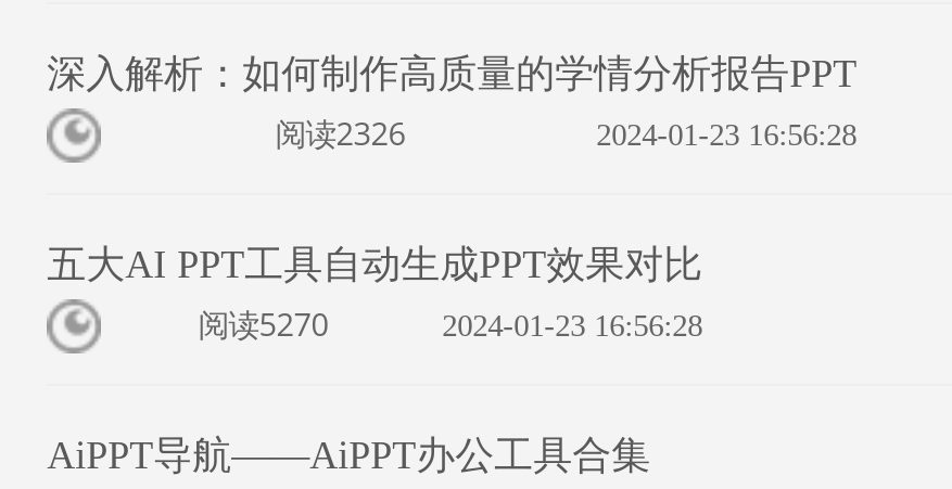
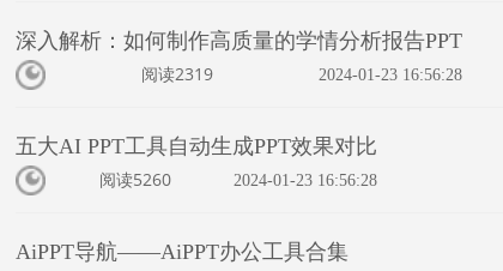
[275,113,405,154] 阅读2326 -> [142,62,213,85] 阅读2319
[198,304,328,345] 阅读5270 -> [99,168,171,191] 阅读5260

